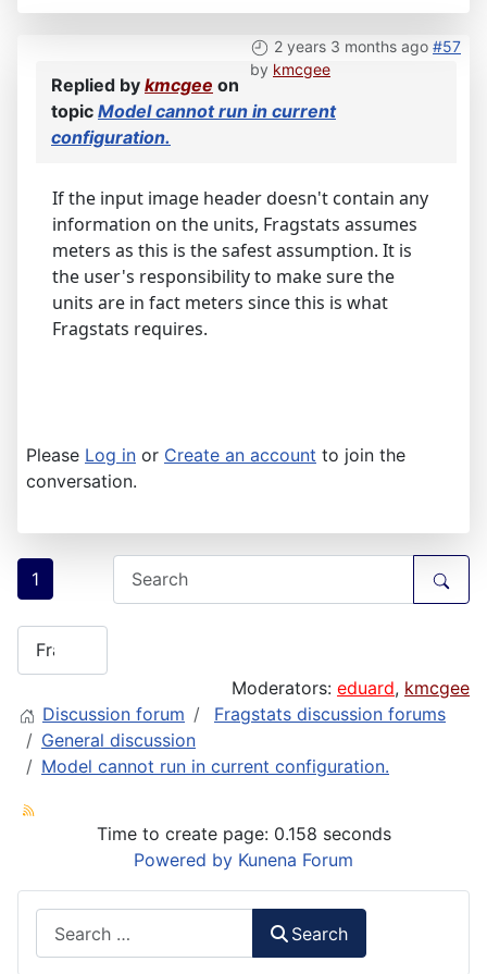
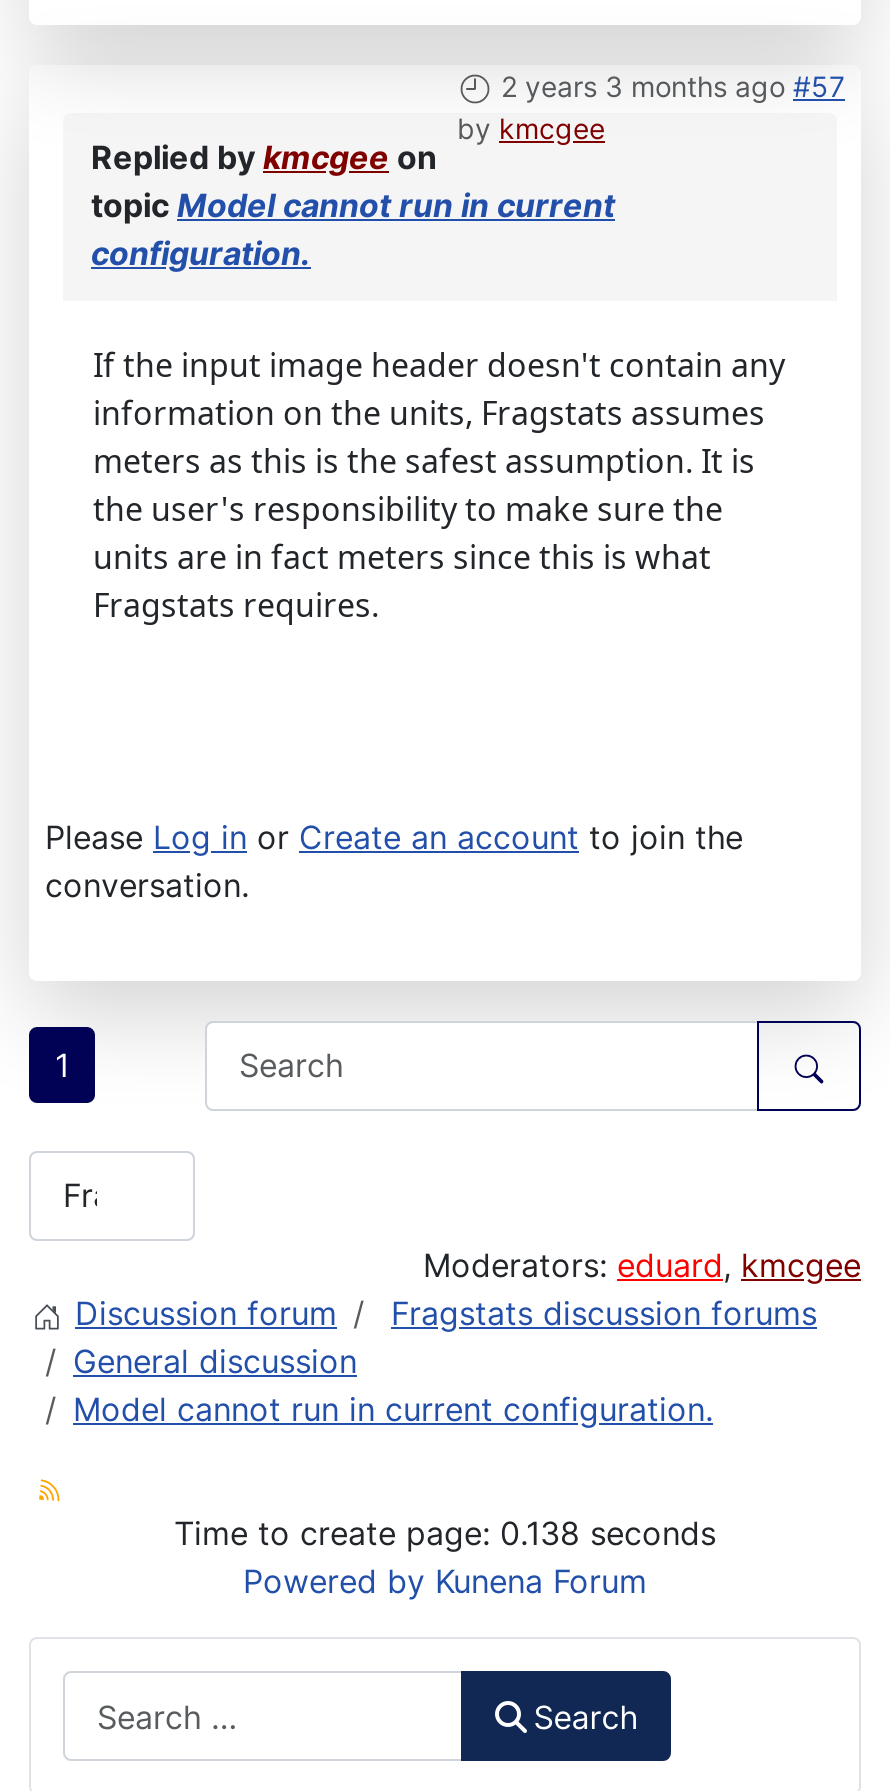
[96,823,391,844] Time to create page: 0.158 seconds -> [174,1513,716,1553] Time to create page: 0.138 seconds

